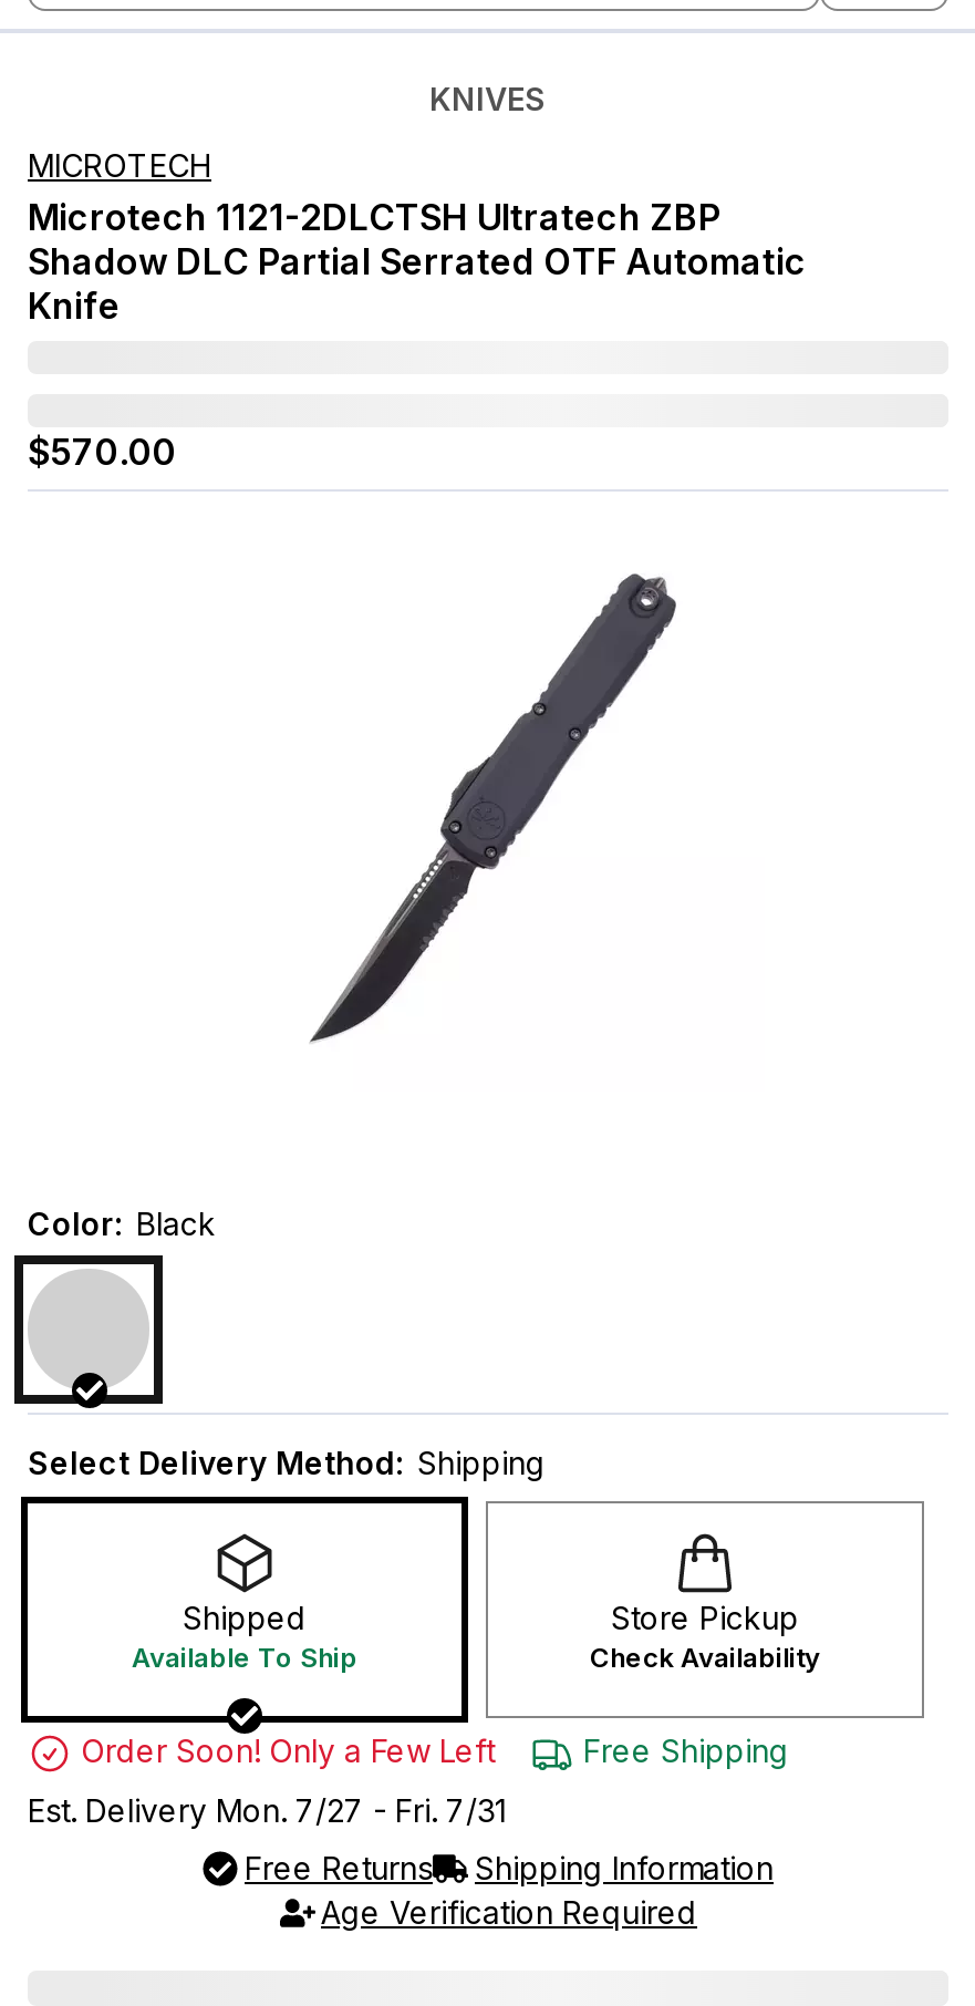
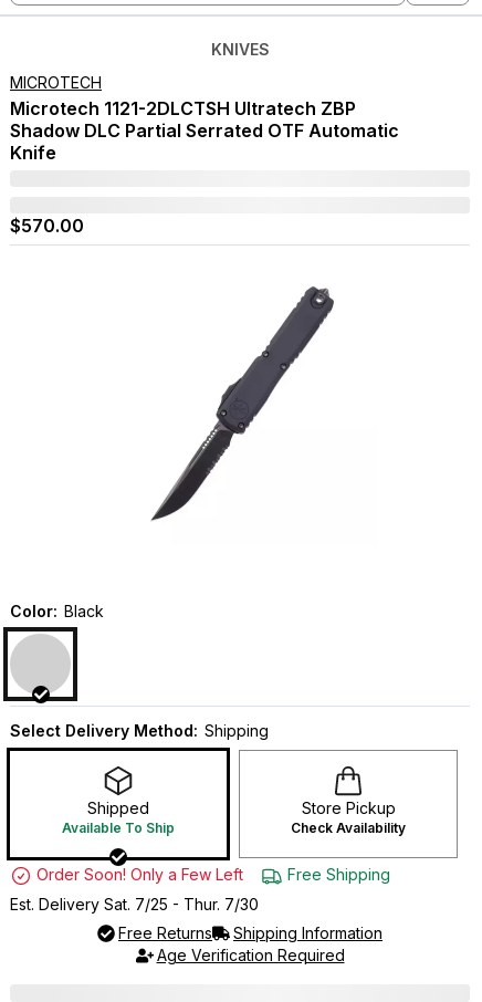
[28,1791,506,1828] Est. Delivery Mon. 7/27 - Fri. 7/31 -> [10,894,259,913] Est. Delivery Sat. 7/25 - Thur. 7/30

